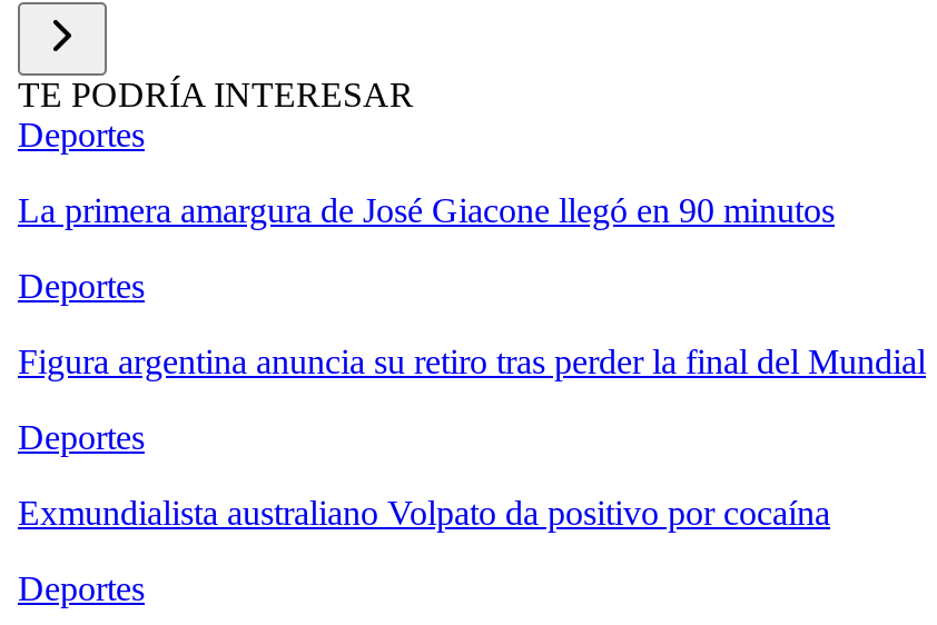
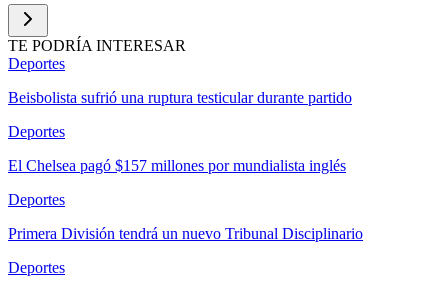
[18,192,835,229] La primera amargura de José Giacone llegó en 90 minutos -> [8,89,352,106] Beisbolista sufrió una ruptura testicular durante partido
[18,343,926,381] Figura argentina anuncia su retiro tras perder la final del Mundial -> [8,157,346,174] El Chelsea pagó $157 millones por mundialista inglés
[18,494,830,532] Exmundialista australiano Volpato da positivo por cocaína -> [8,225,363,242] Primera División tendrá un nuevo Tribunal Disciplinario

